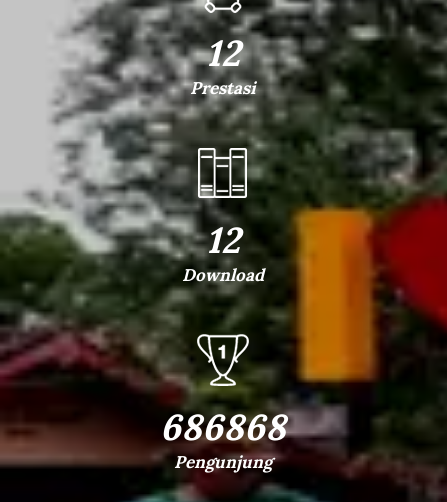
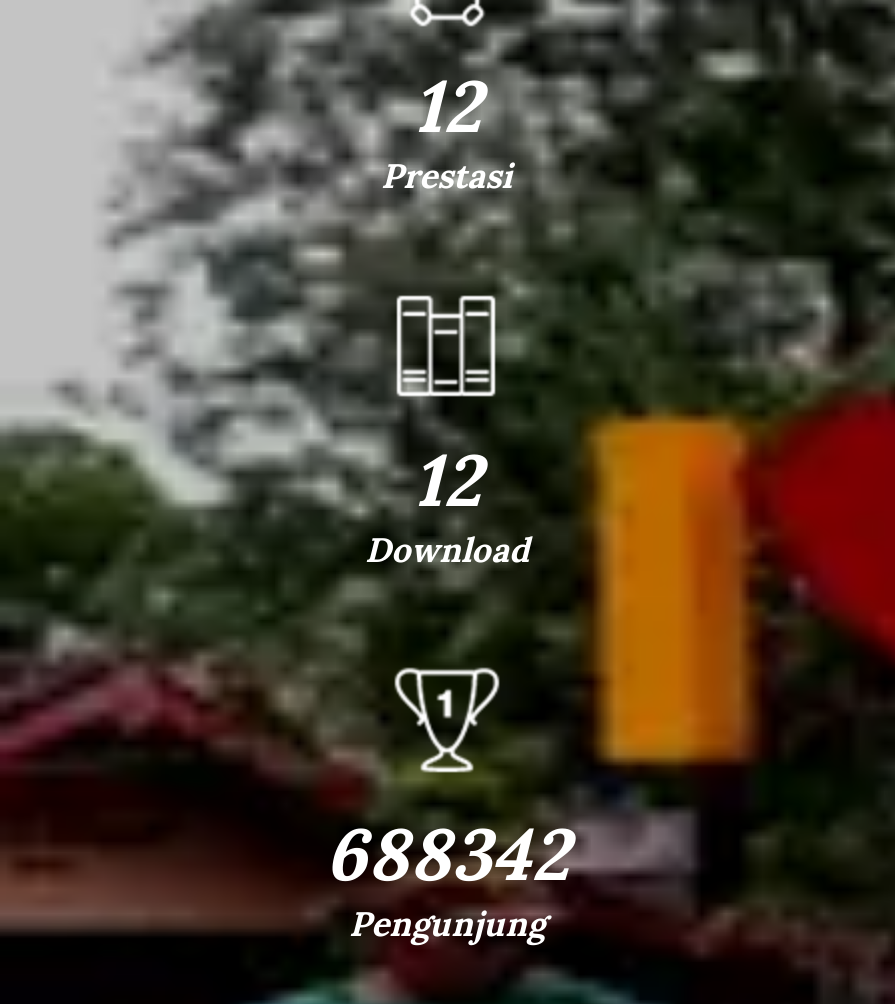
[160,404,286,450] 686868 -> [325,808,569,900] 688342

